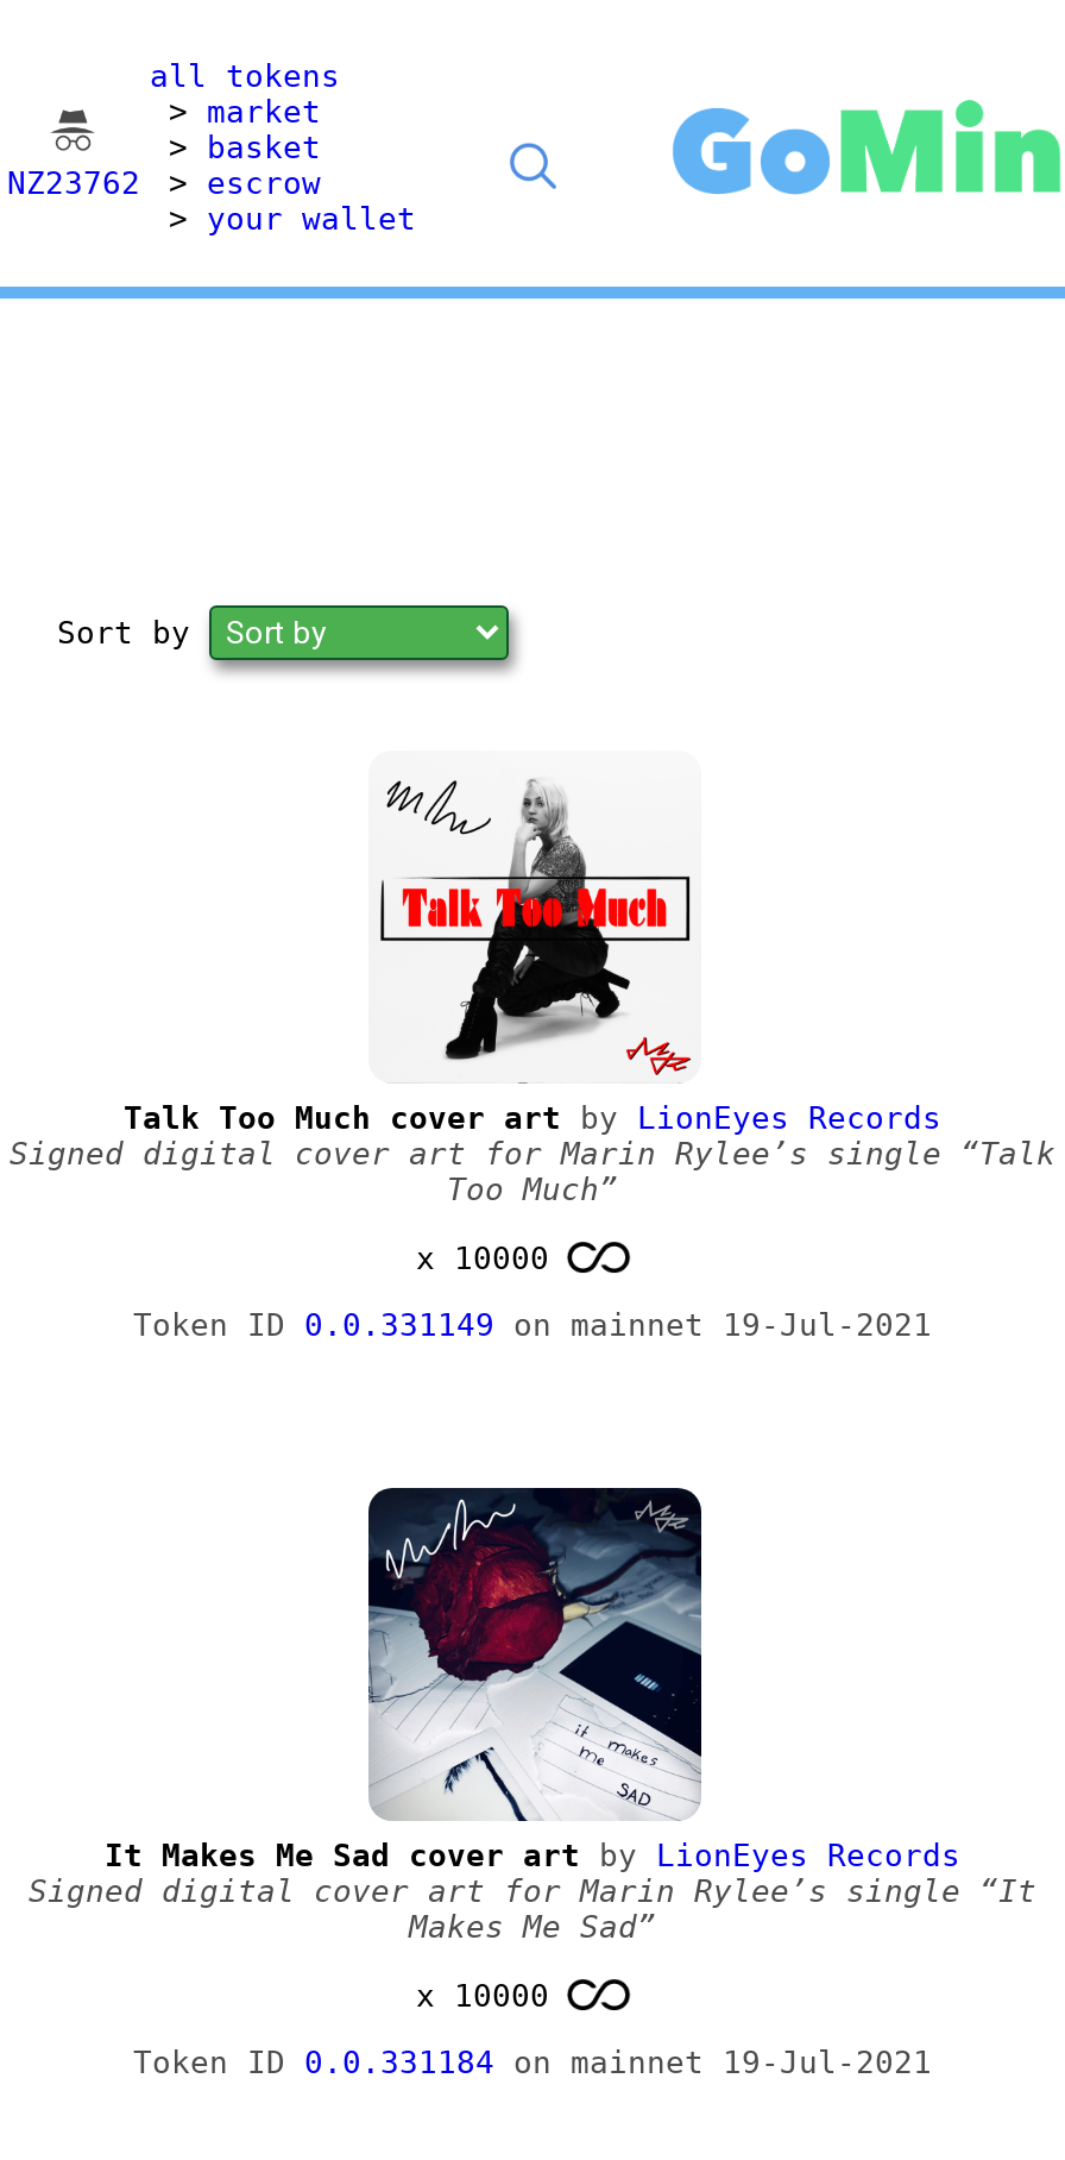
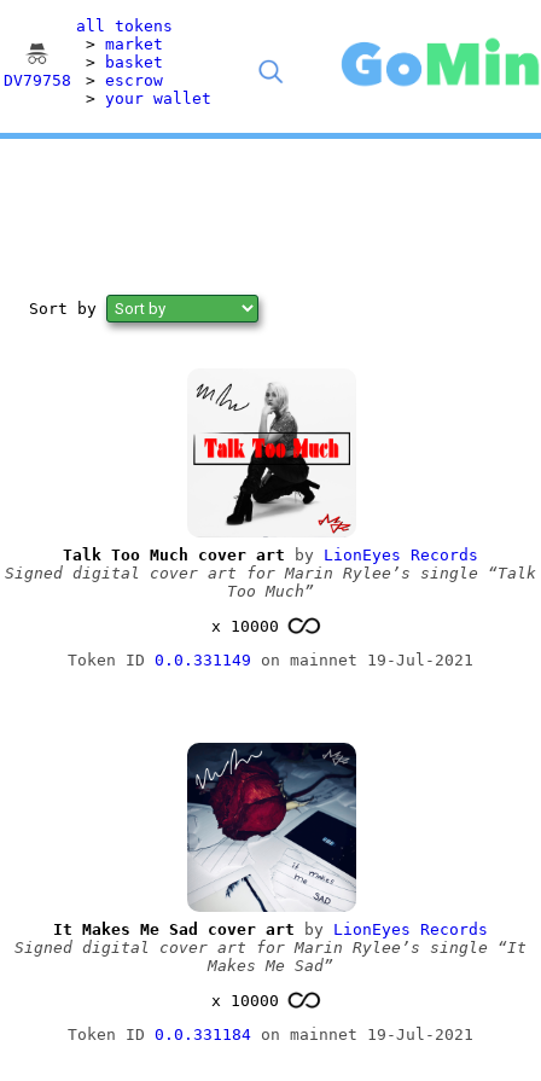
[7,165,321,201] NZ23762 > escrow -> [4,71,163,89] DV79758 > escrow

